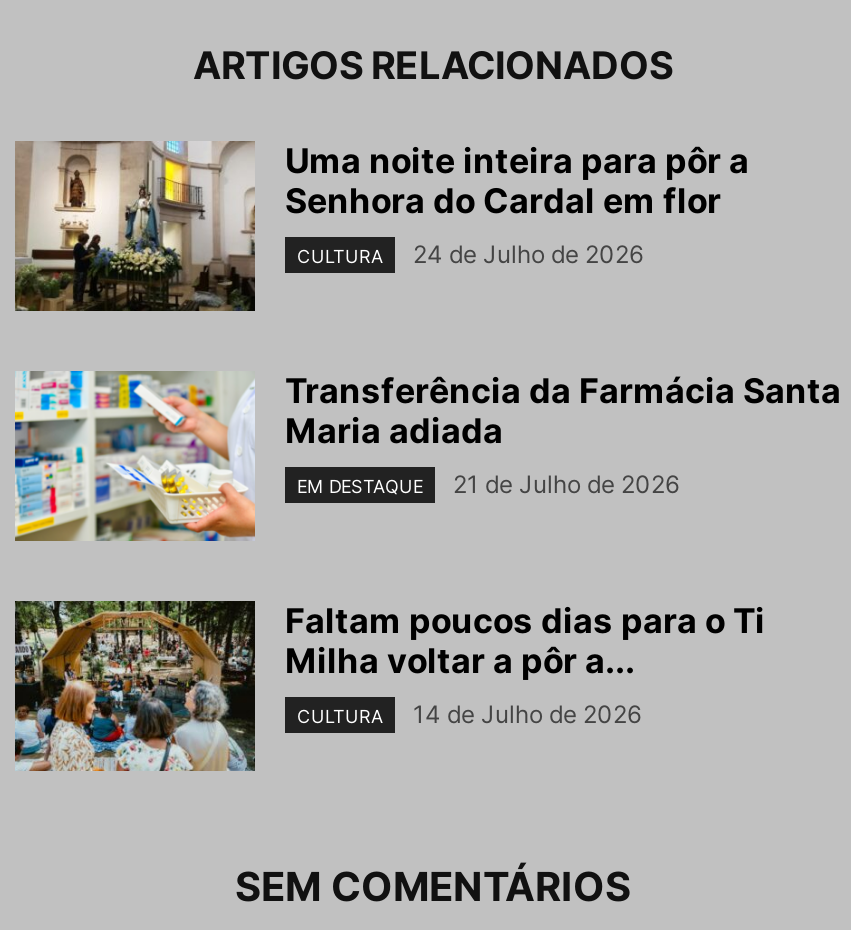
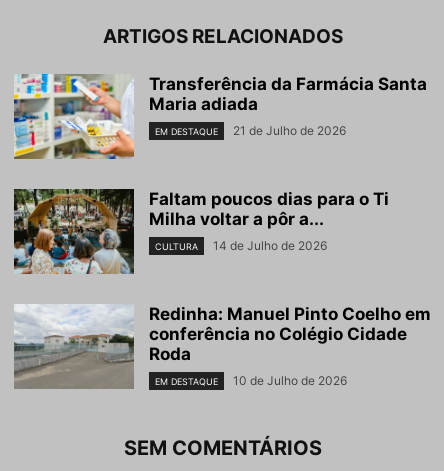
[13,138,749,314] [image] | Uma noite inteira para pôr a | Senhora do Cardal em flor | CULTURA | 24 de Julho de 2026 -> none
moved [11,368,841,728] -> [12,73,427,253]: [image] | Transferência da Farmácia Santa | Maria adiada | ... | CULTURA | 14 de Julho de 2026
none -> [13,304,431,389] [image] | Redinha: Manuel Pinto Coelho em | conferência no Colégio Cidade | Roda | EM DESTAQUE | 10 de Julho de 2026

